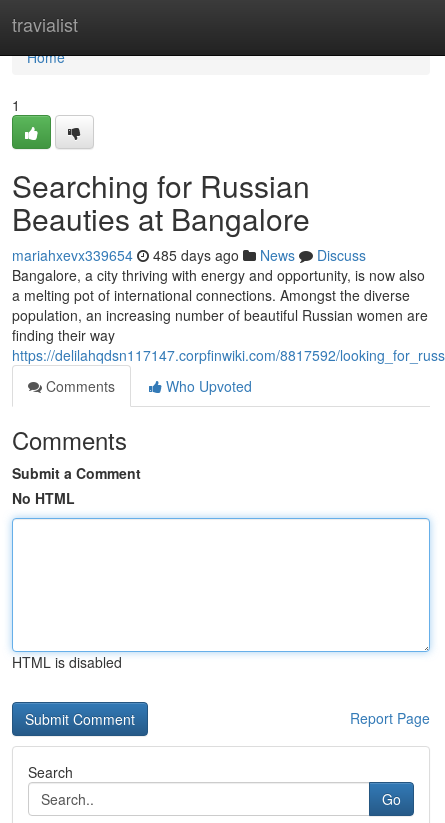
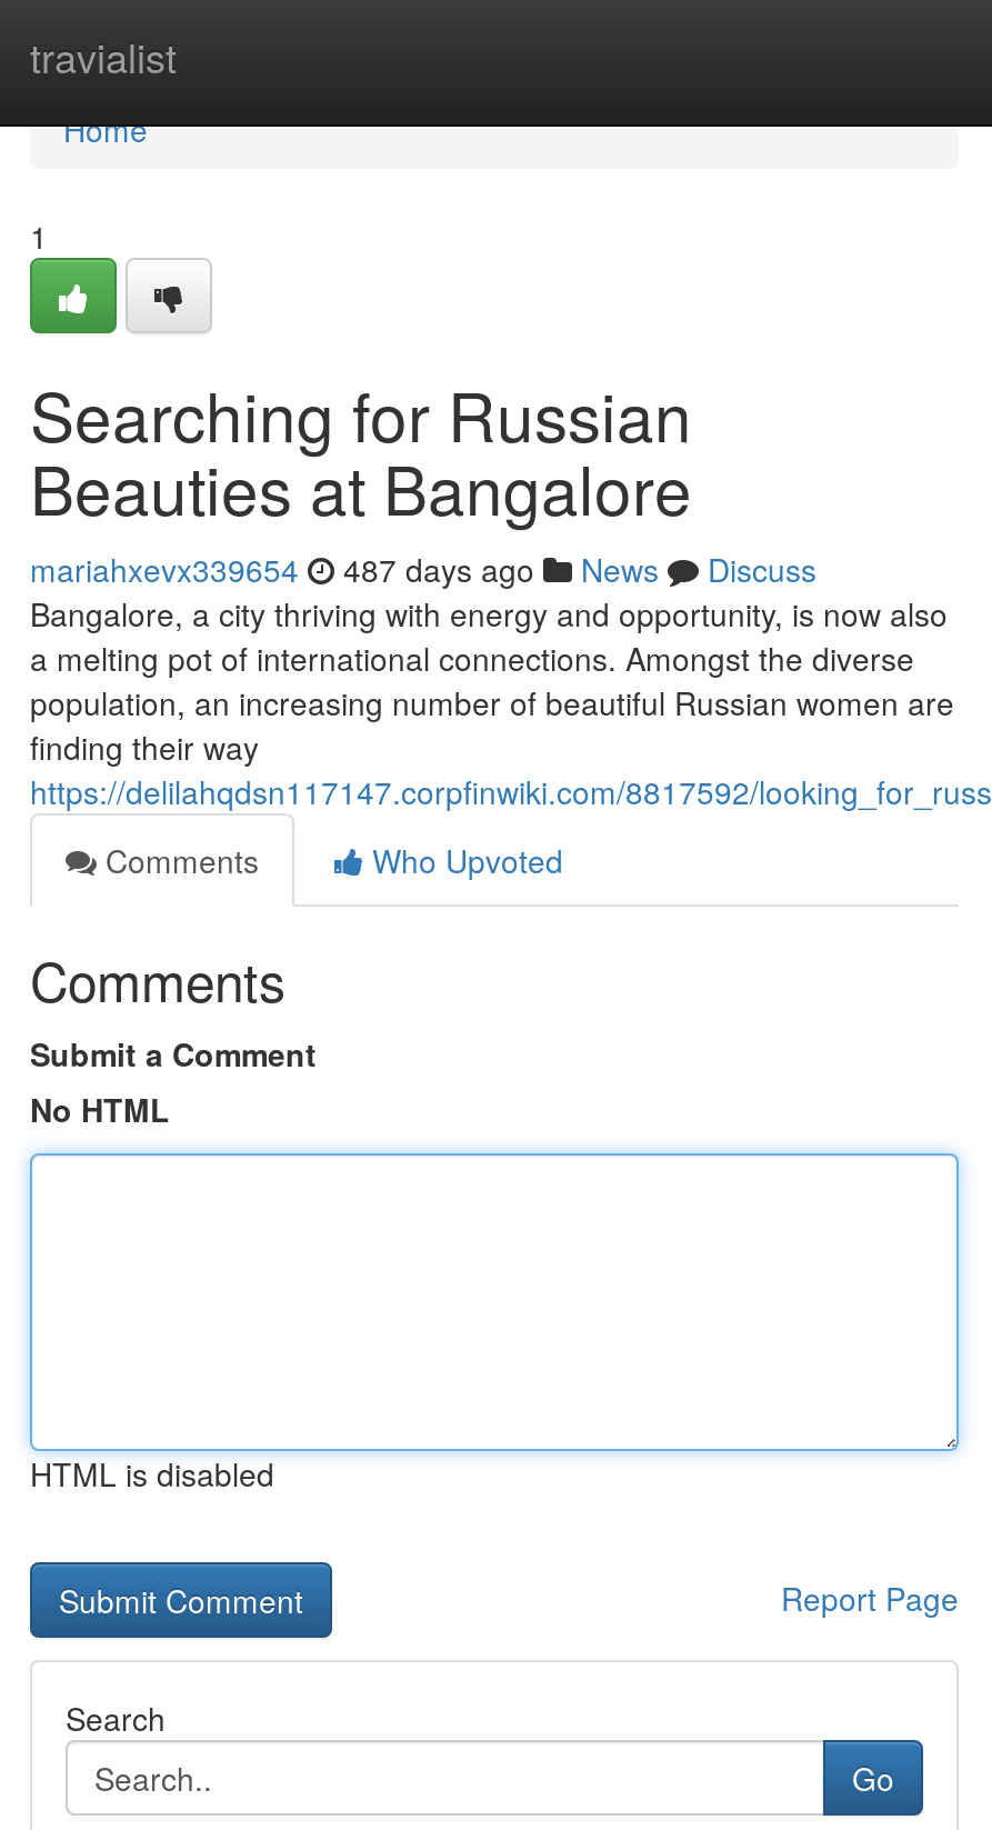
[12,245,366,265] mariahxevx339654 485 days ago News Discuss -> [30,547,816,591] mariahxevx339654 487 days ago News Discuss

